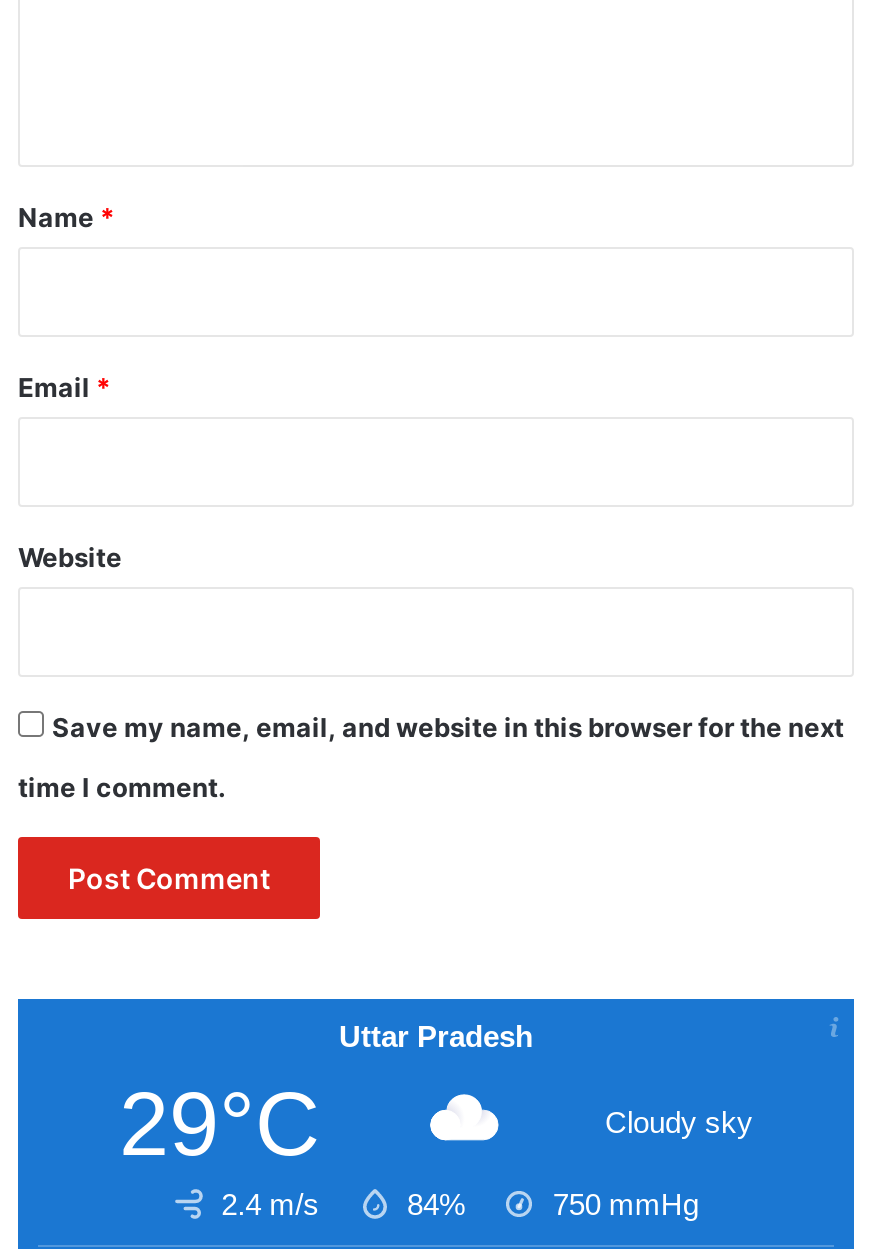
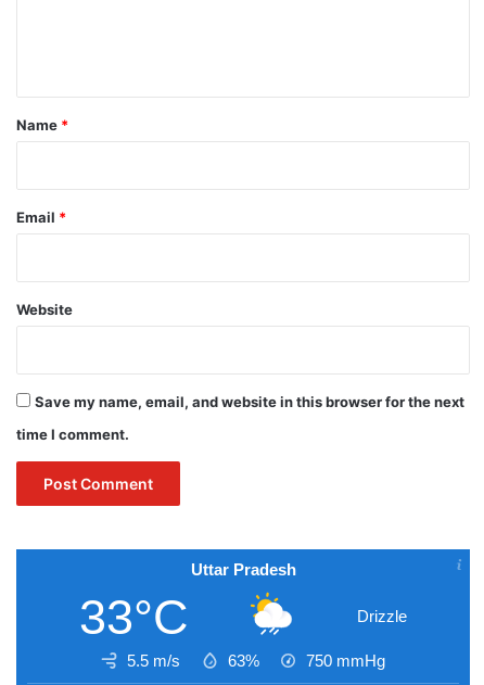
[119,1072,753,1174] [image] | 29°C | Cloudy sky -> [79,589,407,644] [image] | 33°C | Drizzle
[221,1187,465,1221] 2.4 m/s | 84% -> [127,651,259,670] 5.5 m/s | 63%

